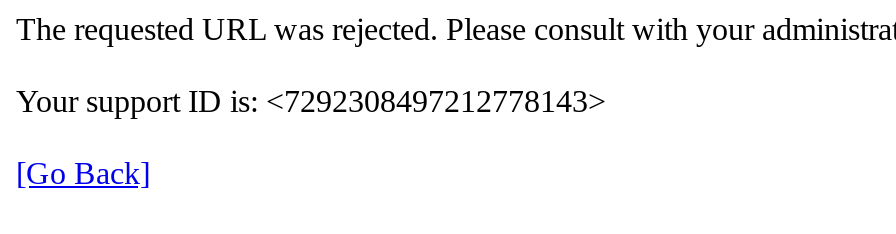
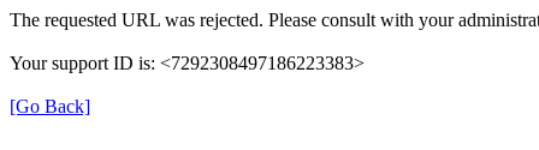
[16,84,606,118] Your support ID is: <7292308497212778143> -> [10,53,365,73] Your support ID is: <7292308497186223383>

